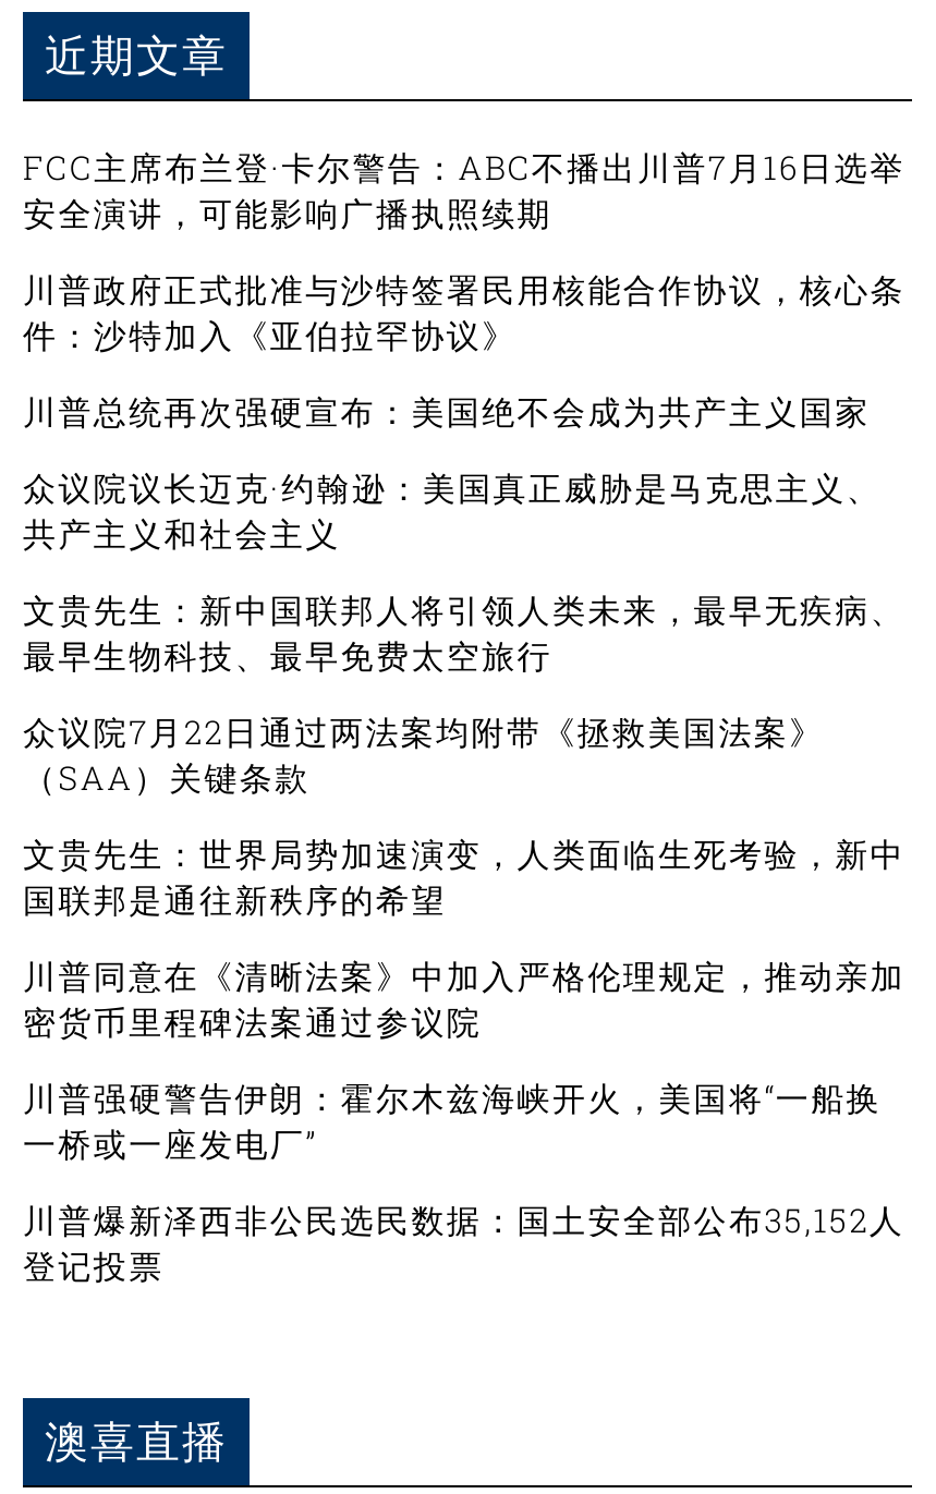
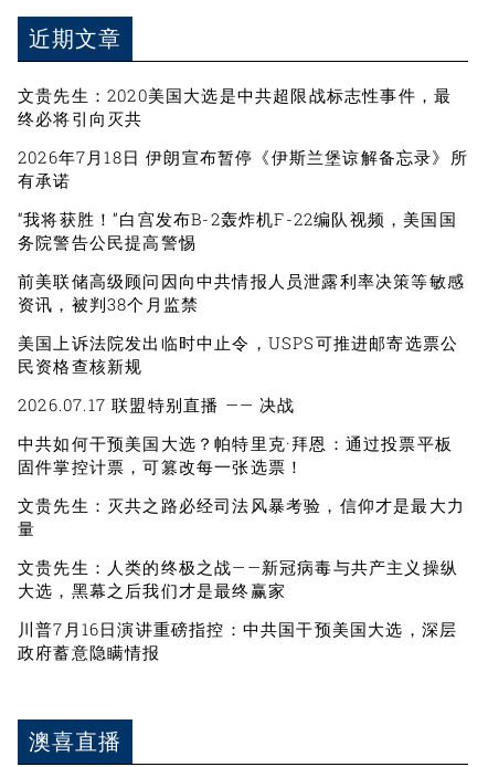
[23,146,905,235] FCC主席布兰登·卡尔警告：ABC不播出川普7月16日选举 | 安全演讲，可能影响广播执照续期 -> [18,84,452,130] 文贵先生：2020美国大选是中共超限战标志性事件，最 | 终必将引向灭共
[23,268,905,357] 川普政府正式批准与沙特签署民用核能合作协议，核心条 | 件：沙特加入《亚伯拉罕协议》 -> [18,146,468,192] 2026年7月18日 伊朗宣布暂停《伊斯兰堡谅解备忘录》所 | 有承诺
[23,390,870,433] 川普总统再次强硬宣布：美国绝不会成为共产主义国家 -> [18,208,457,254] “我将获胜！”白宫发布B-2轰炸机F-22编队视频，美国国 | 务院警告公民提高警惕
[23,466,882,556] 众议院议长迈克·约翰逊：美国真正威胁是马克思主义、 | 共产主义和社会主义 -> [18,270,465,315] 前美联储高级顾问因向中共情报人员泄露利率决策等敏感 | 资讯，被判38个月监禁
[23,588,905,678] 文贵先生：新中国联邦人将引领人类未来，最早无疾病、 | 最早生物科技、最早免费太空旅行 -> [18,332,458,377] 美国上诉法院发出临时中止令，USPS可推进邮寄选票公 | 民资格查核新规
[23,710,824,800] 众议院7月22日通过两法案均附带《拯救美国法案》 | （SAA）关键条款 -> [18,394,295,416] 2026.07.17 联盟特别直播 —— 决战
[23,832,905,922] 文贵先生：世界局势加速演变，人类面临生死考验，新中 | 国联邦是通往新秩序的希望 -> [18,433,453,478] 中共如何干预美国大选？帕特里克·拜恩：通过投票平板 | 固件掌控计票，可篡改每一张选票！
[23,954,905,1044] 川普同意在《清晰法案》中加入严格伦理规定，推动亲加 | 密货币里程碑法案通过参议院 -> [18,494,465,540] 文贵先生：灭共之路必经司法风暴考验，信仰才是最大力 | 量
[23,1076,882,1166] 川普强硬警告伊朗：霍尔木兹海峡开火，美国将“一船换 | 一桥或一座发电厂” -> [18,556,458,602] 文贵先生：人类的终极之战——新冠病毒与共产主义操纵 | 大选，黑幕之后我们才是最终赢家
[23,1198,905,1288] 川普爆新泽西非公民选民数据：国土安全部公布35,152人 | 登记投票 -> [18,618,457,664] 川普7月16日演讲重磅指控：中共国干预美国大选，深层 | 政府蓄意隐瞒情报

